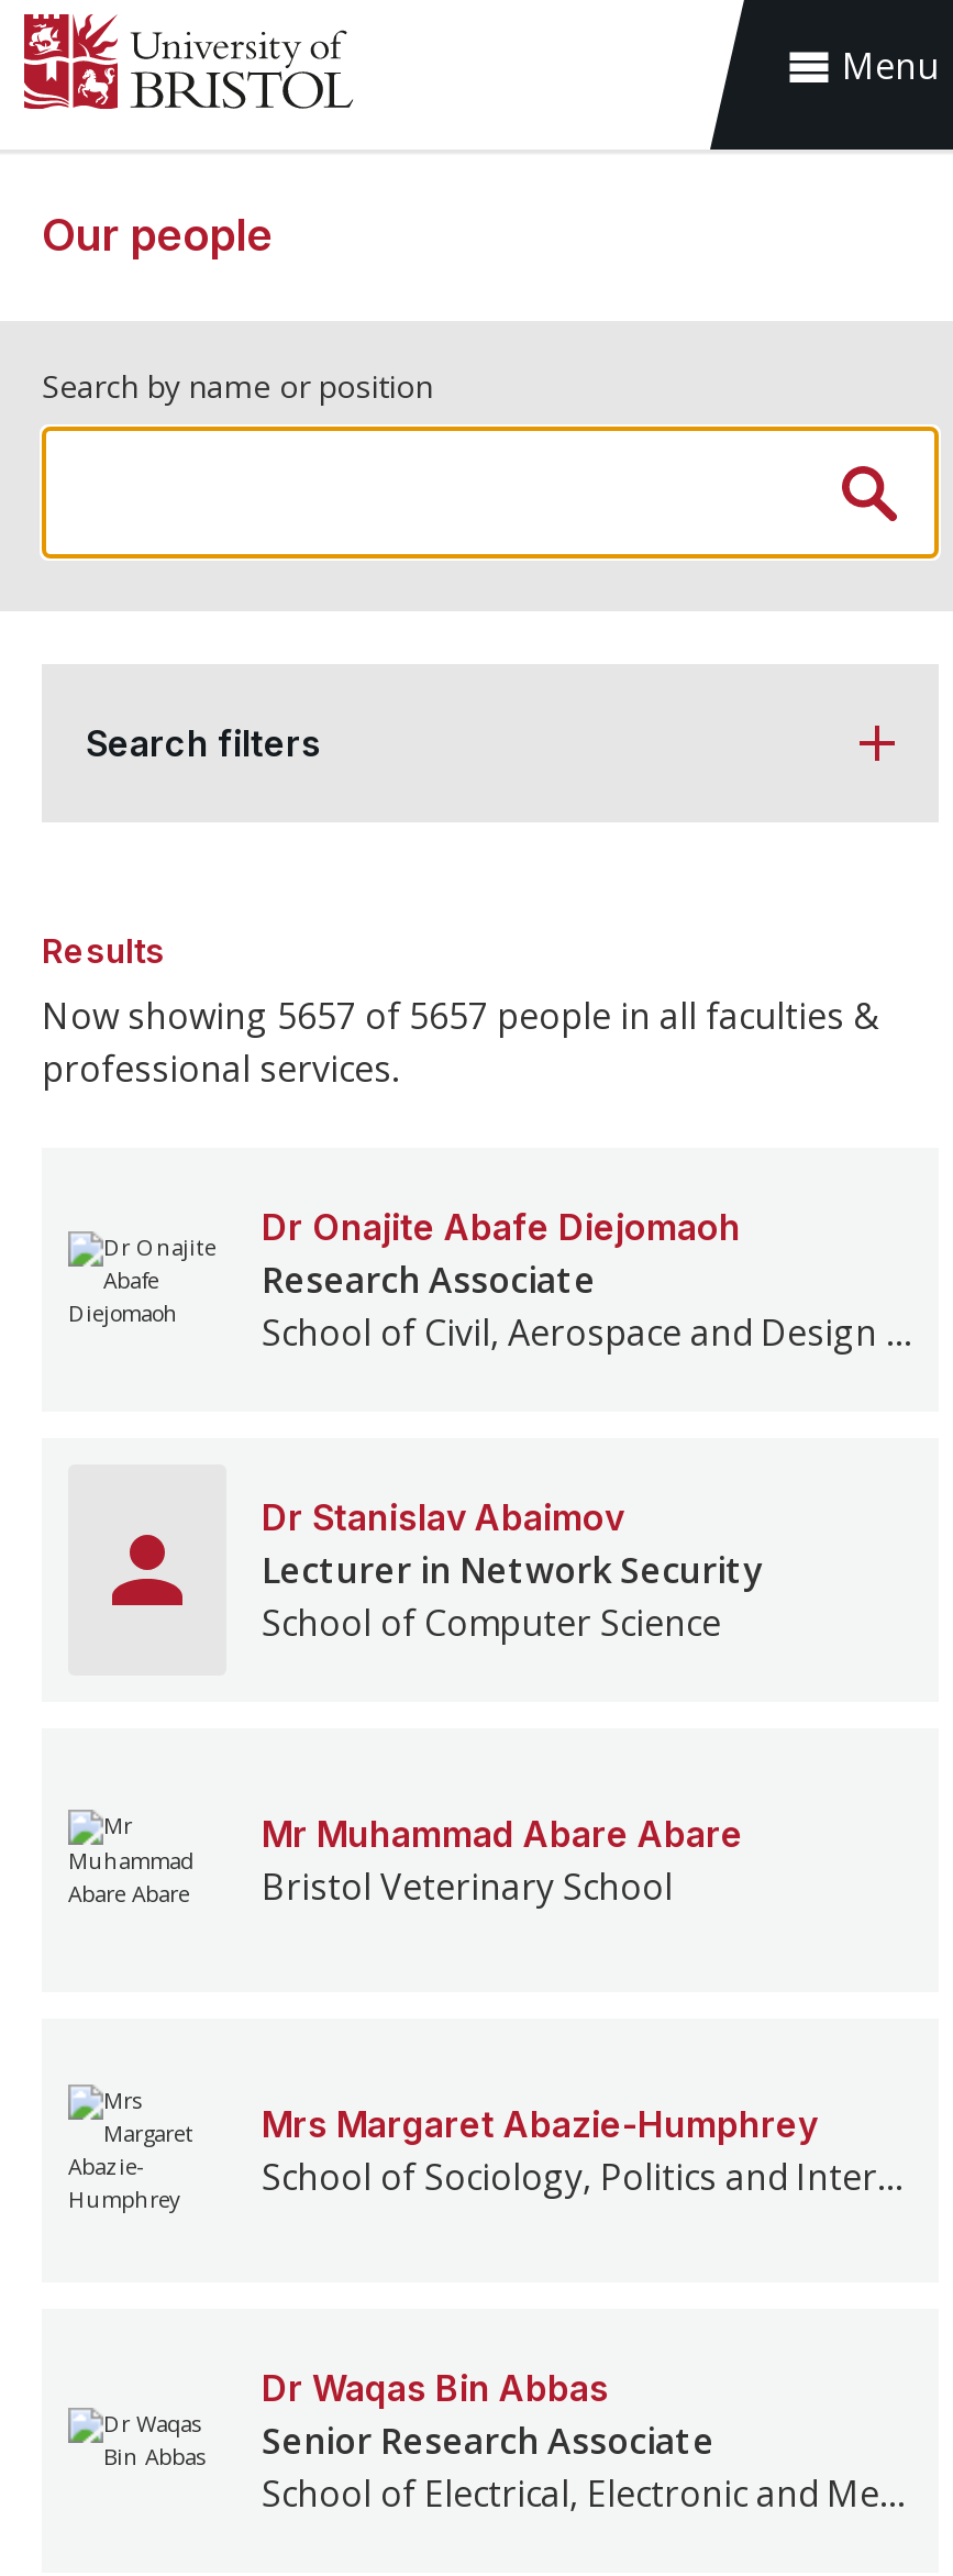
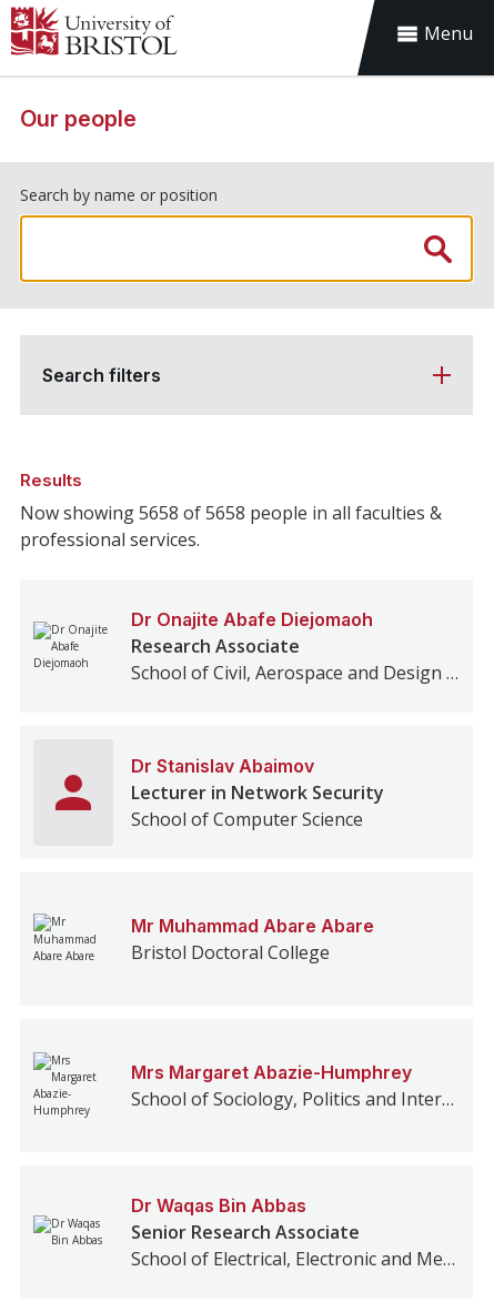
[42,992,877,1040] Now showing 5657 of 5657 people in all faculties & -> [20,501,442,525] Now showing 5658 of 5658 people in all faculties &
[262,1862,673,1911] Bristol Veterinary School -> [131,940,330,965] Bristol Doctoral College

